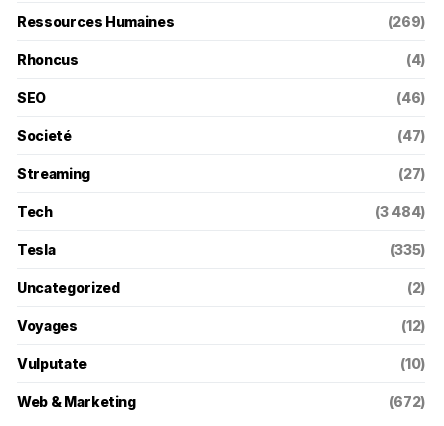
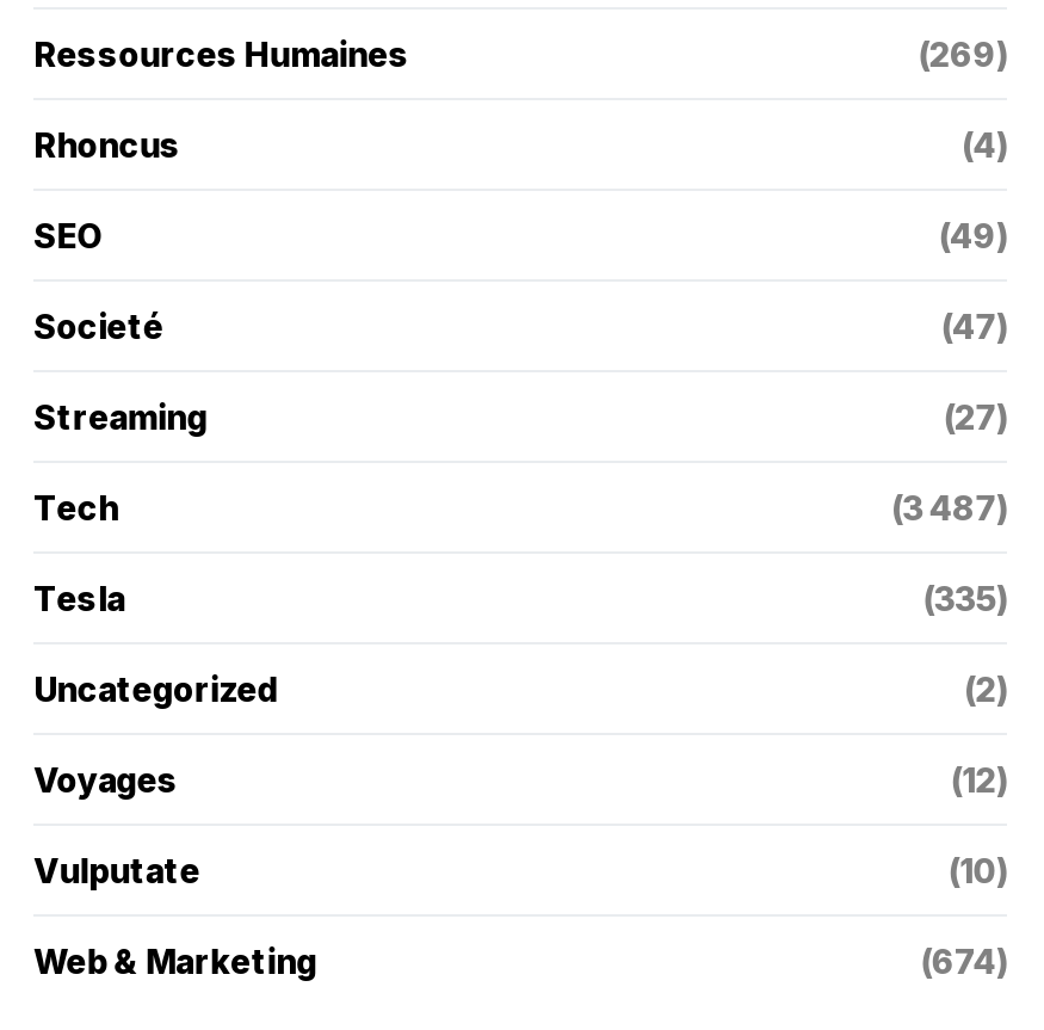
[396,89,425,106] (46) -> [939,215,1007,255] (49)
[375,203,425,220] (3 484) -> [891,487,1007,528] (3 487)
[389,393,425,410] (672) -> [921,940,1007,981] (674)

